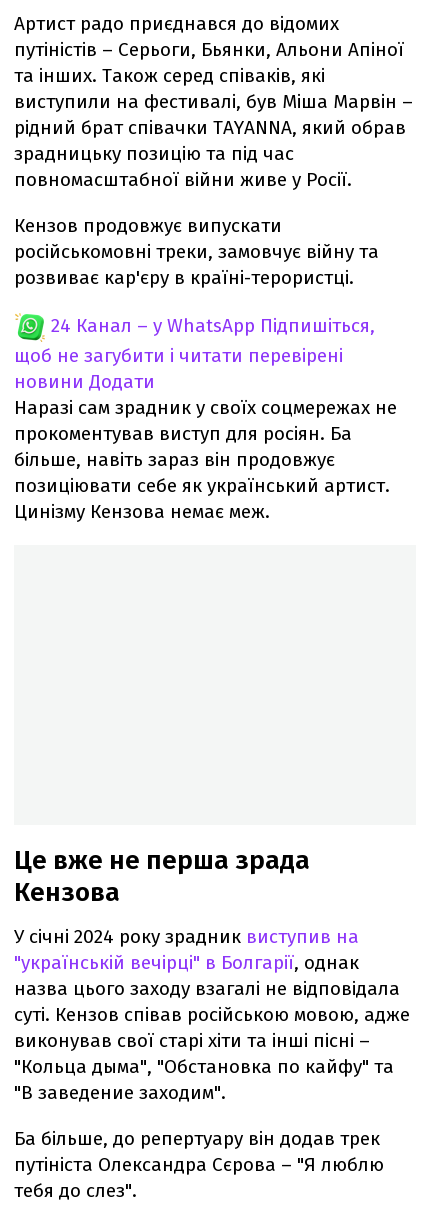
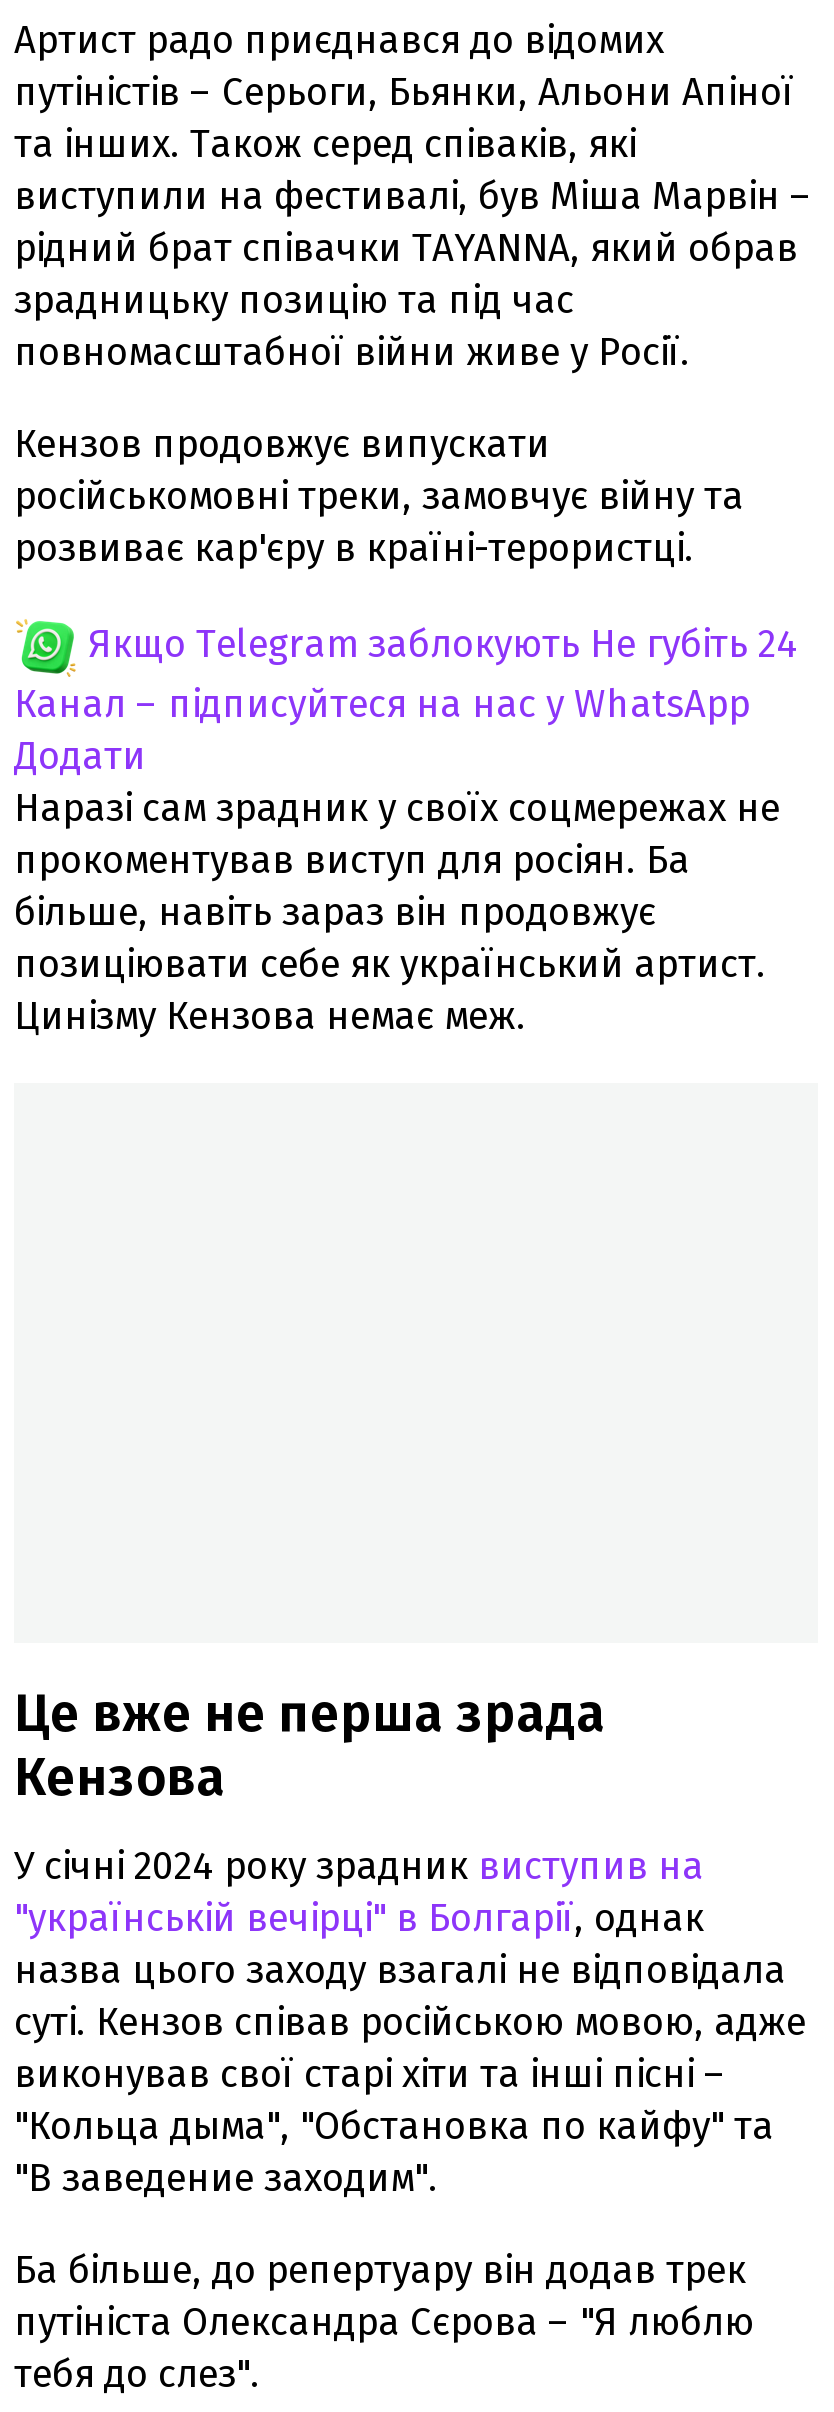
[14,314,375,393] 24 Канал – у WhatsApp Підпишіться, | щоб не загубити і читати перевірені | новини Додати -> [14,620,798,778] Якщо Telegram заблокують Не губіть 24 | Канал – підписуйтеся на нас у WhatsApp | Додати

